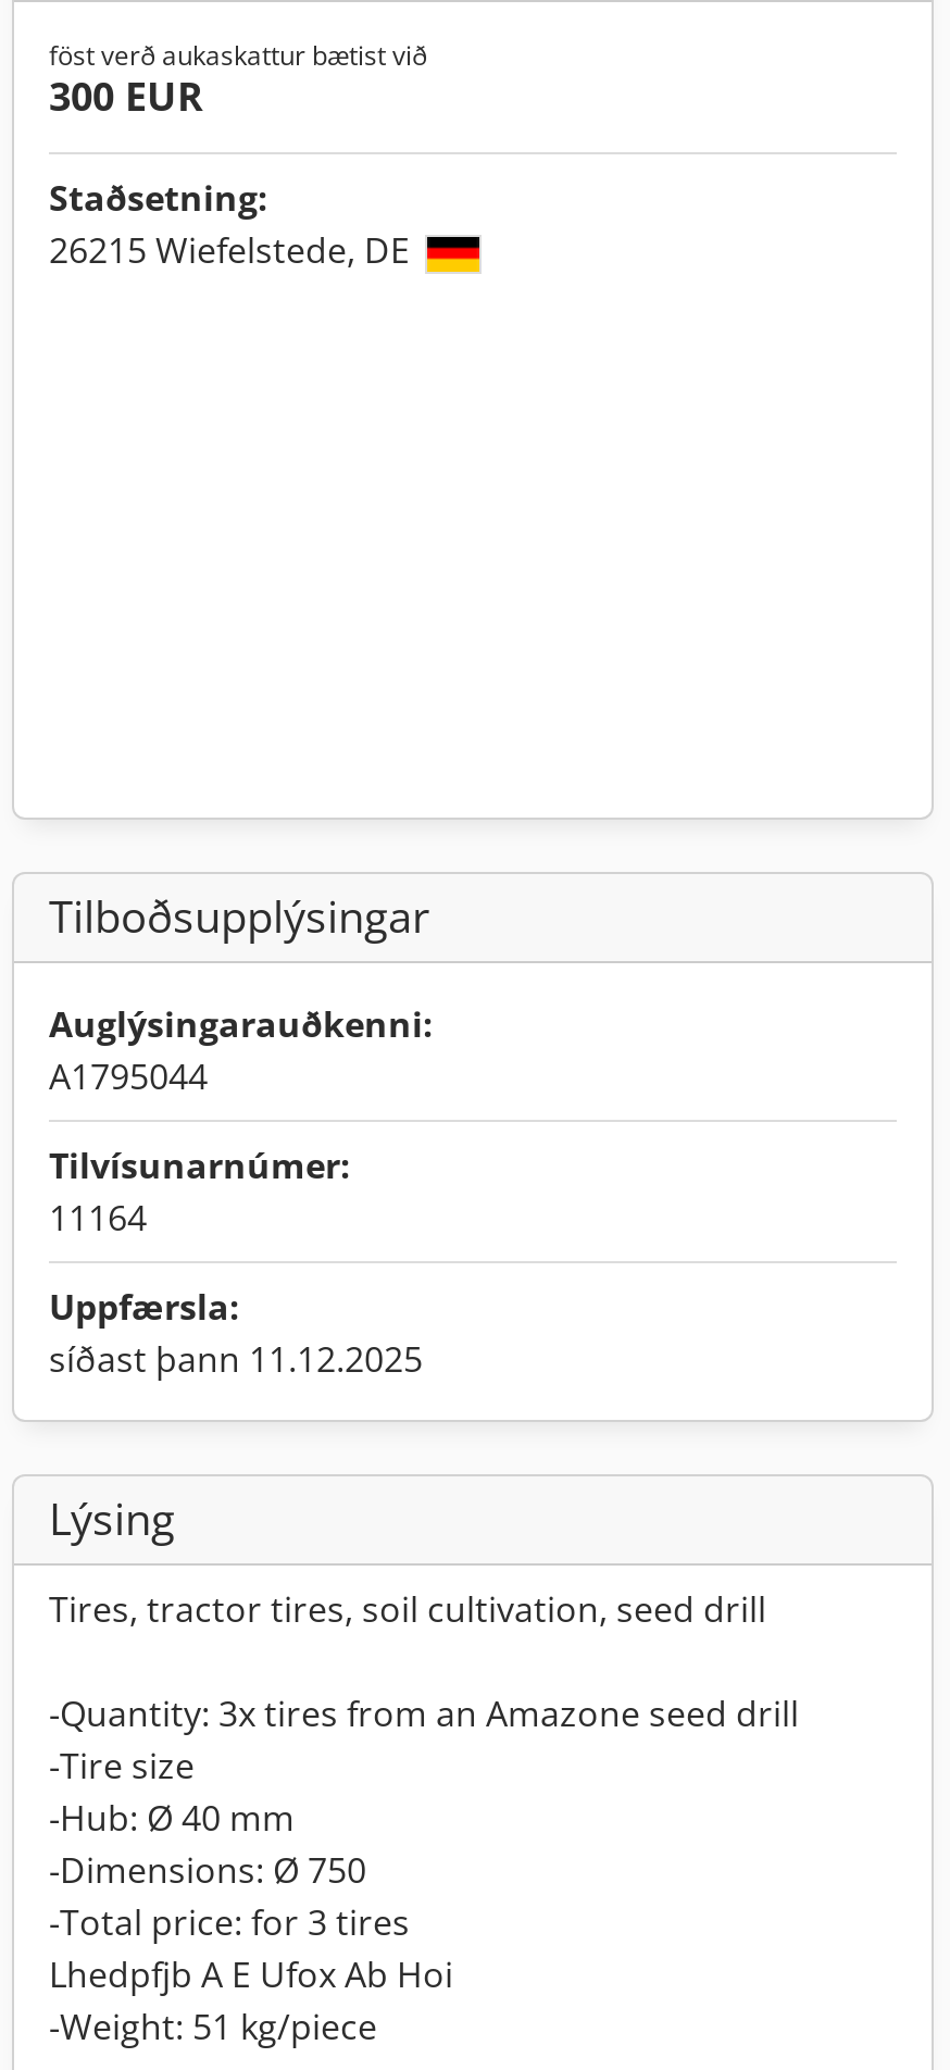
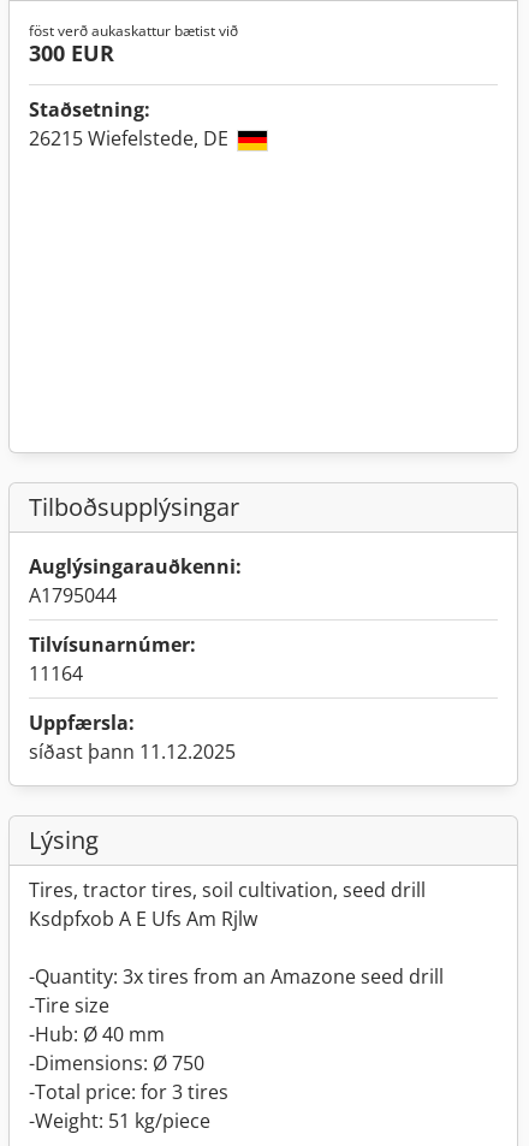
none -> [29,905,257,932] Ksdpfxob A E Ufs Am Rjlw
moved [49,1689,799,1946] -> [29,963,444,1105]: -Quantity: 3x tires from an Amazone seed drill | -Tire size | -Hub: Ø 40 mm | -Dimensions: Ø 750 | -Total price: for 3 tires
[49,1950,453,1998] Lhedpfjb A E Ufox Ab Hoi -> none

